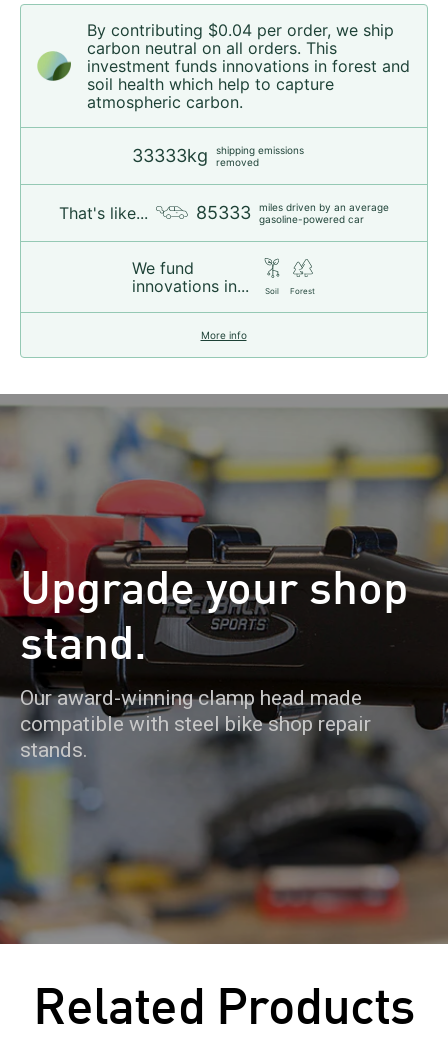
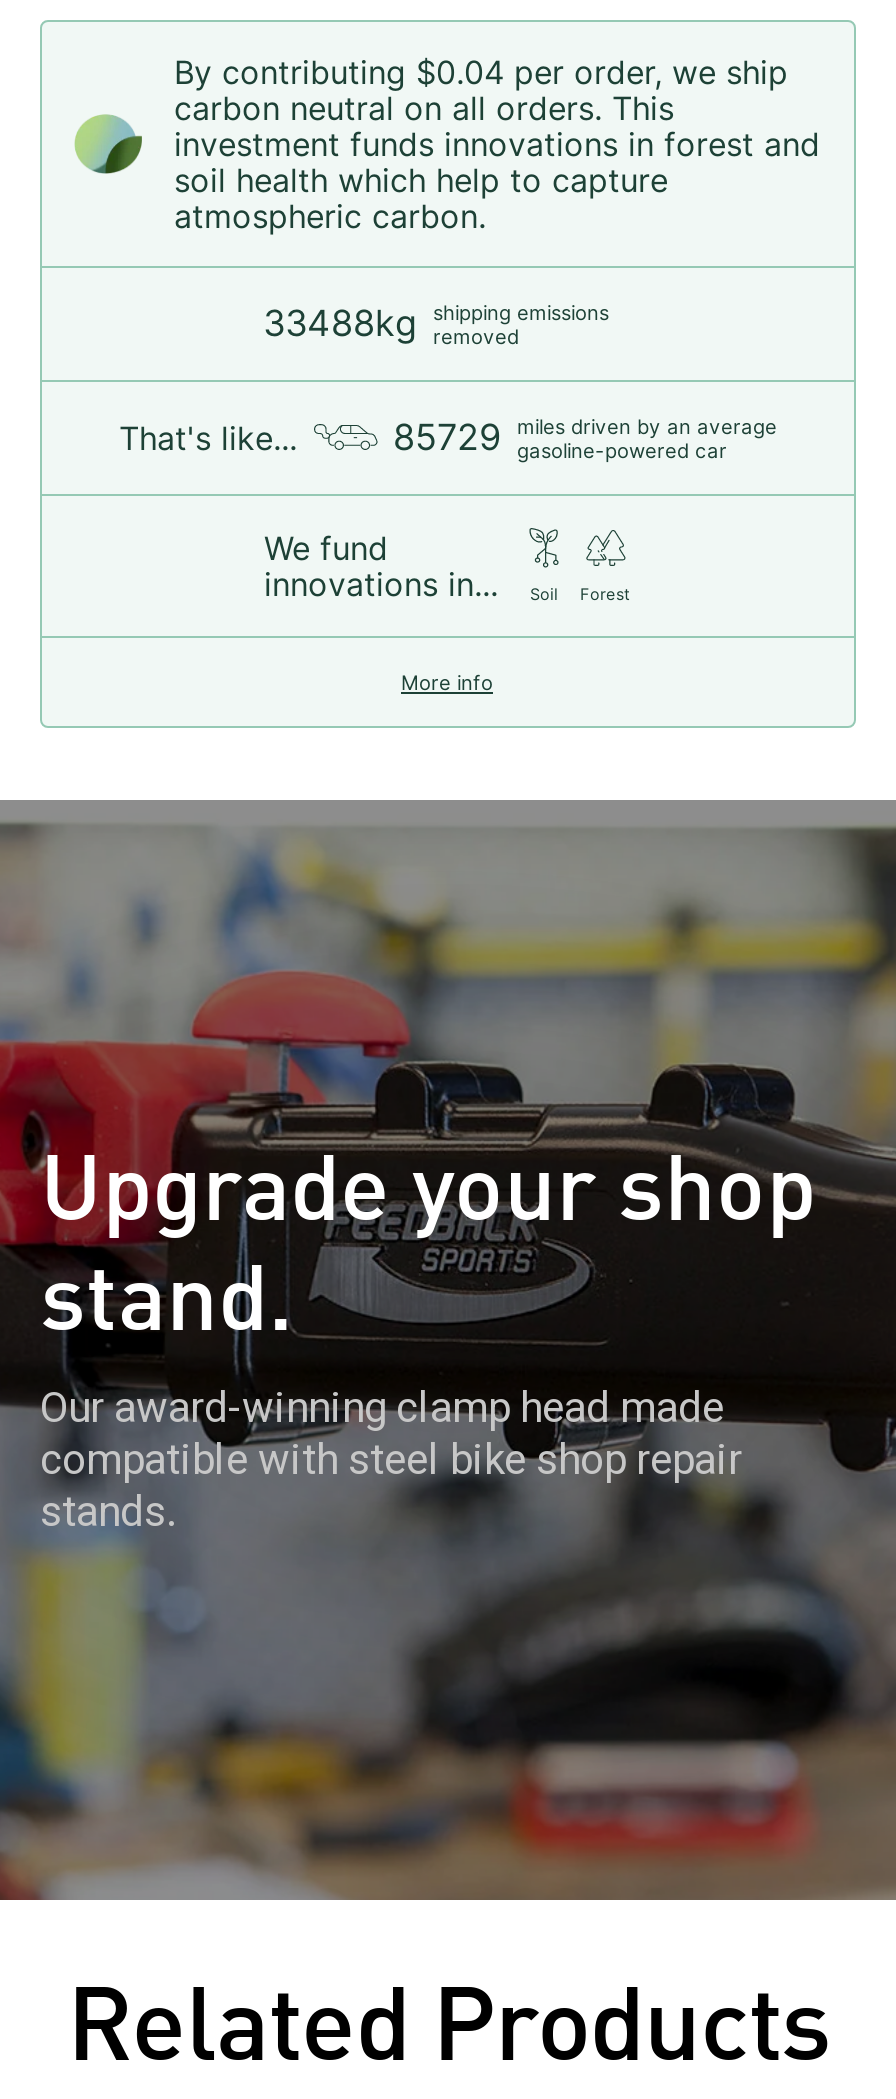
[132,144,304,168] 33333kg shipping emissions removed -> [263,300,609,348] 33488kg shipping emissions removed
[196,201,389,225] 85333 miles driven by an average gasoline-powered car -> [393,414,777,462] 85729 miles driven by an average gasoline-powered car

